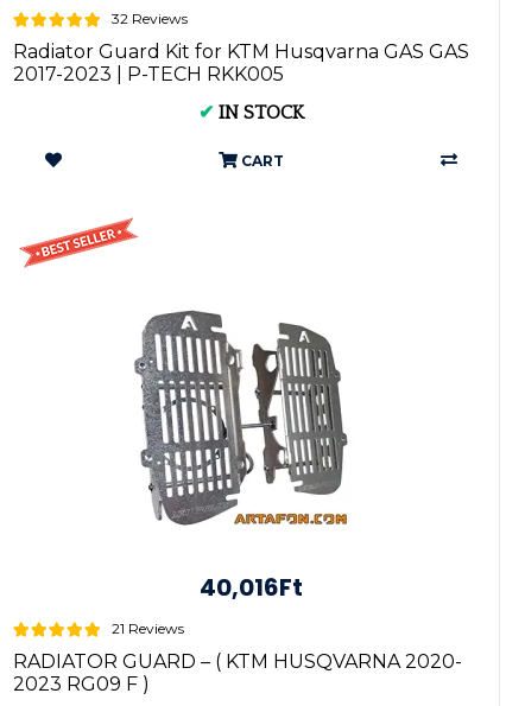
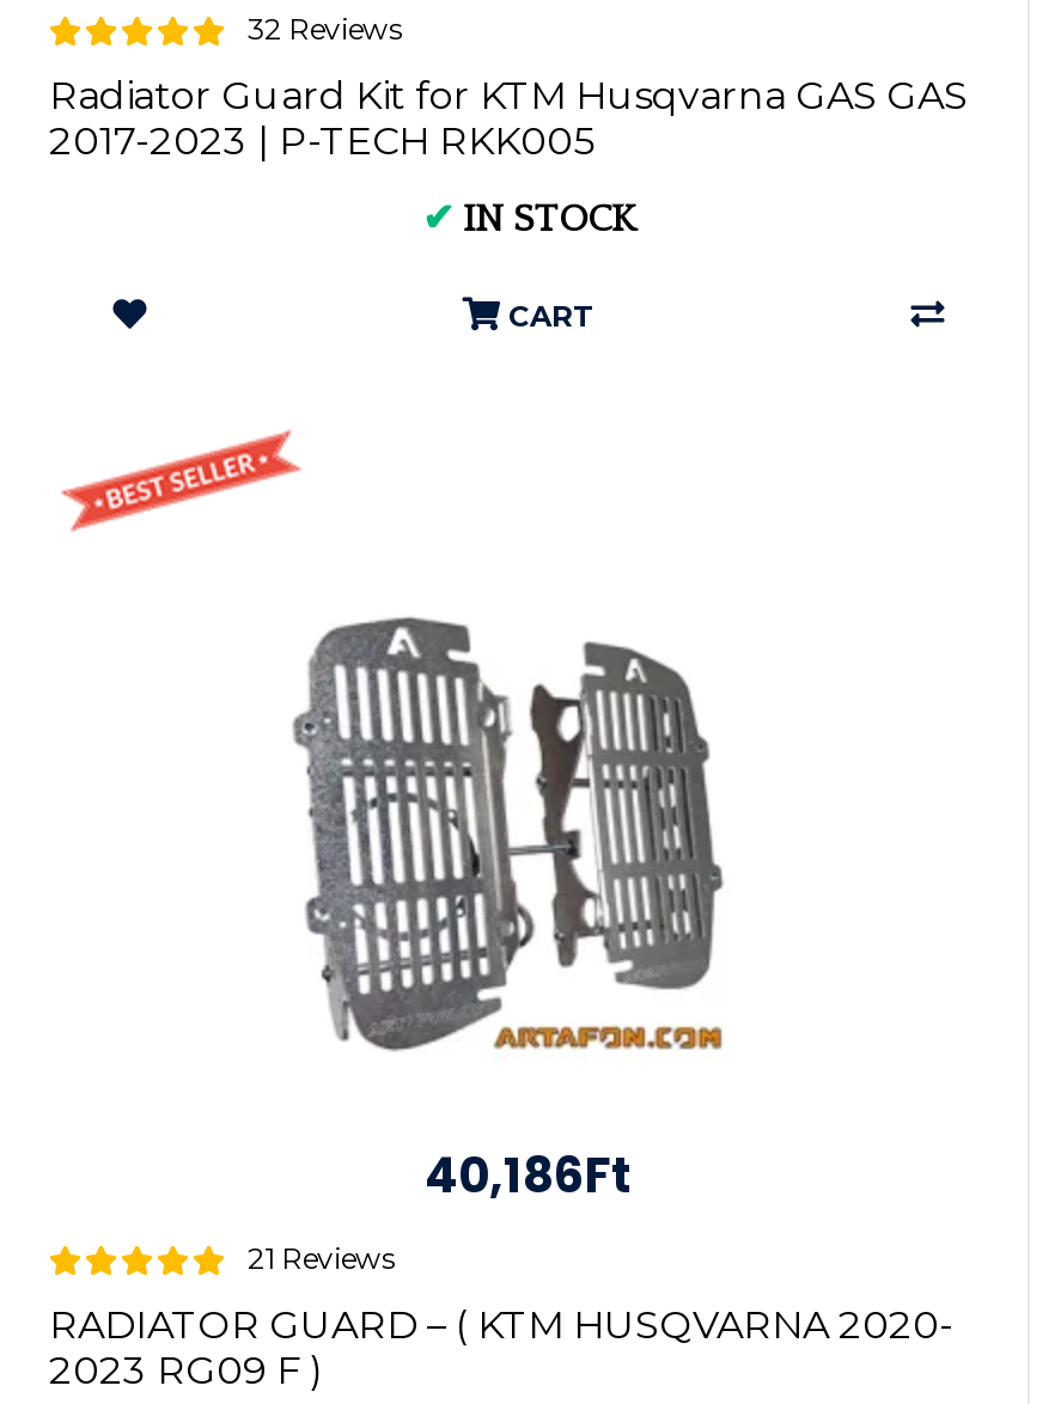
[200,571,303,604] 40,016Ft -> [425,1142,633,1209] 40,186Ft

